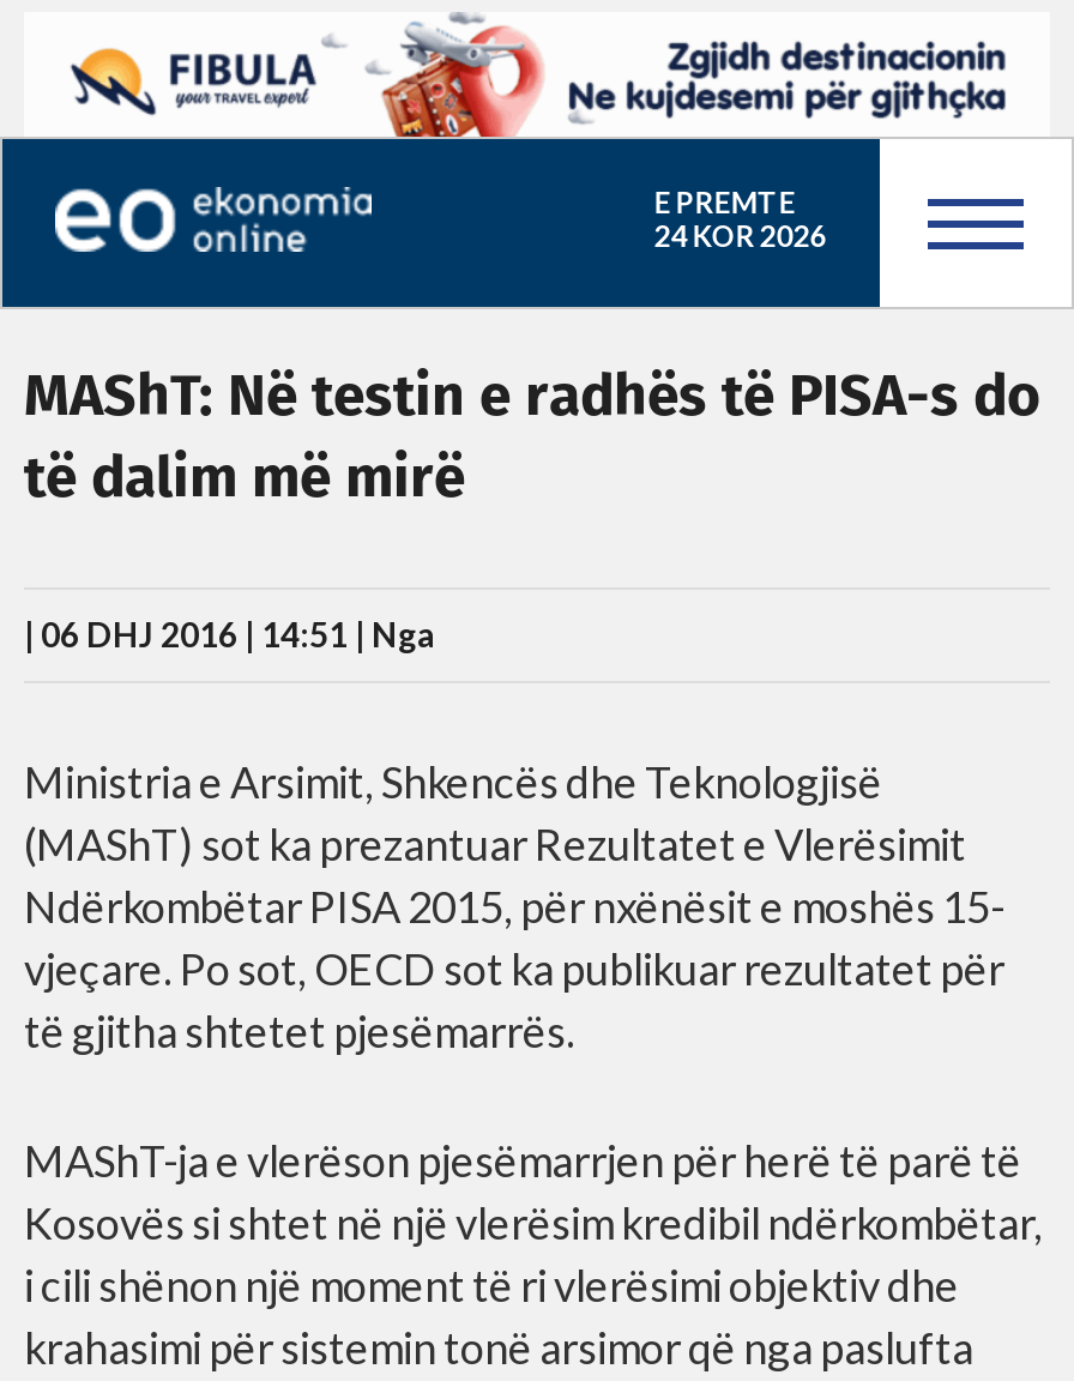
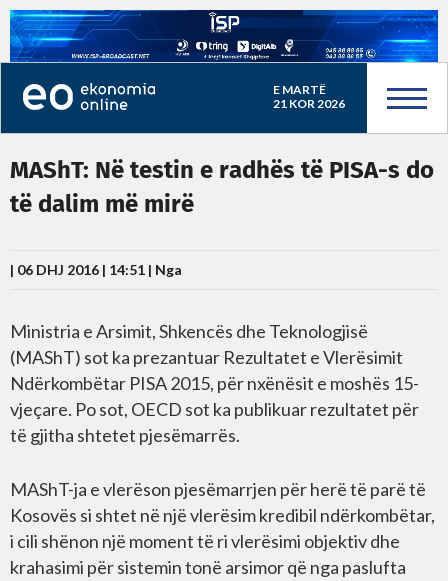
[24,12,1050,221] [image] | E PREMTE -> [9,9,439,97] [image] | E MARTË
[654,218,826,254] 24 KOR 2026 -> [273,96,345,111] 21 KOR 2026

